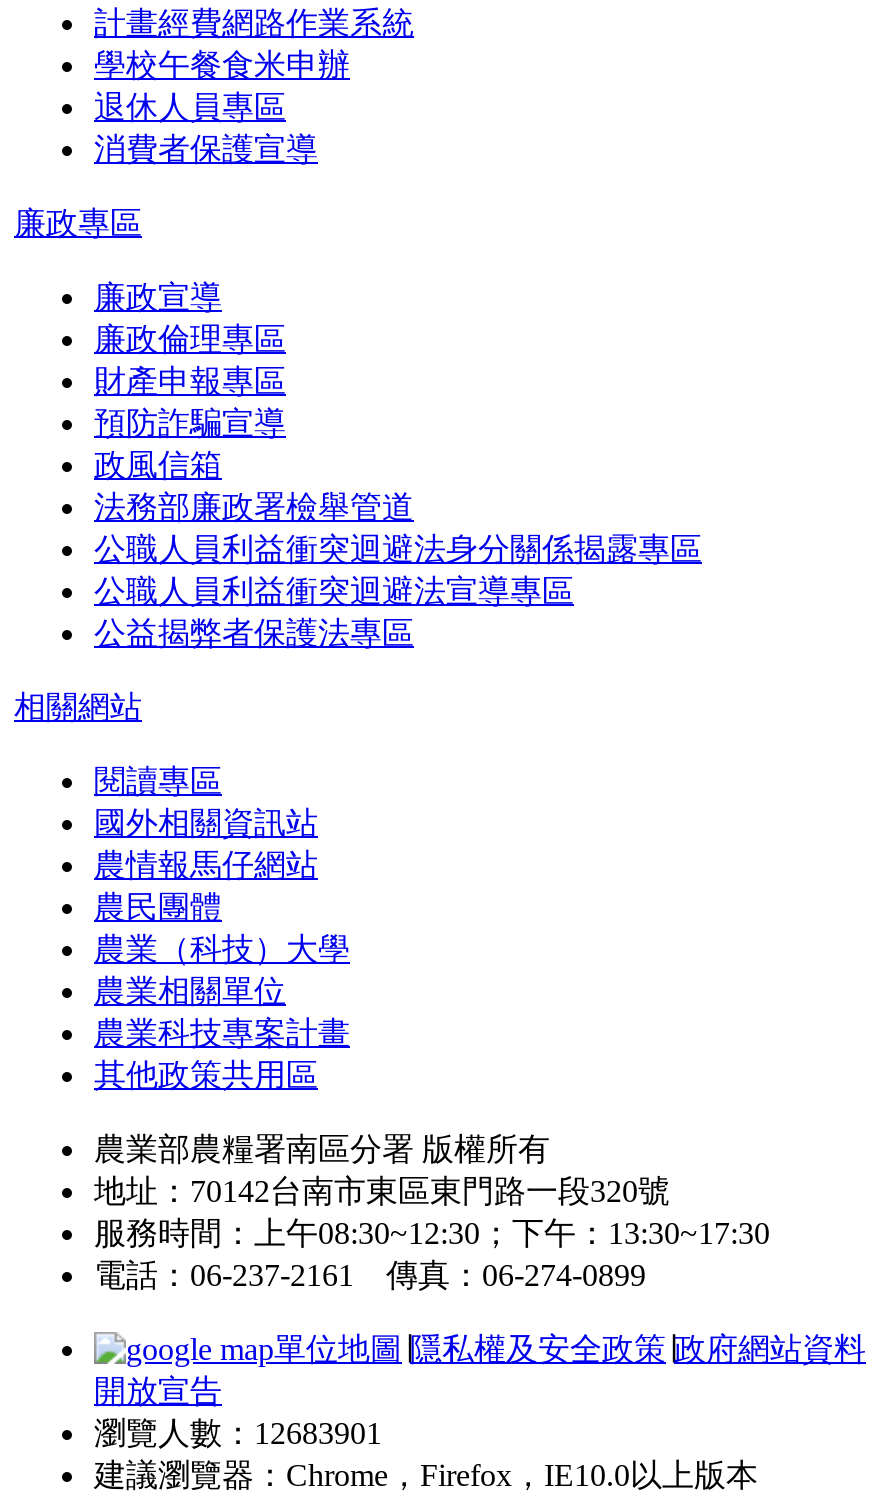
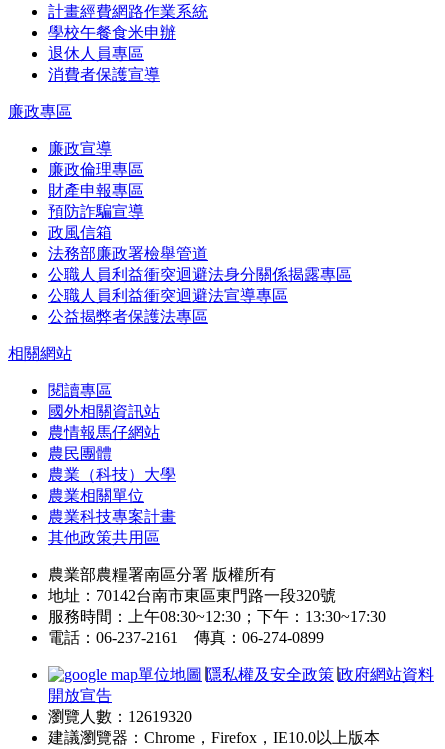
[94,1416,382,1450] 瀏覽人數：12683901 -> [48,708,192,725] 瀏覽人數：12619320

